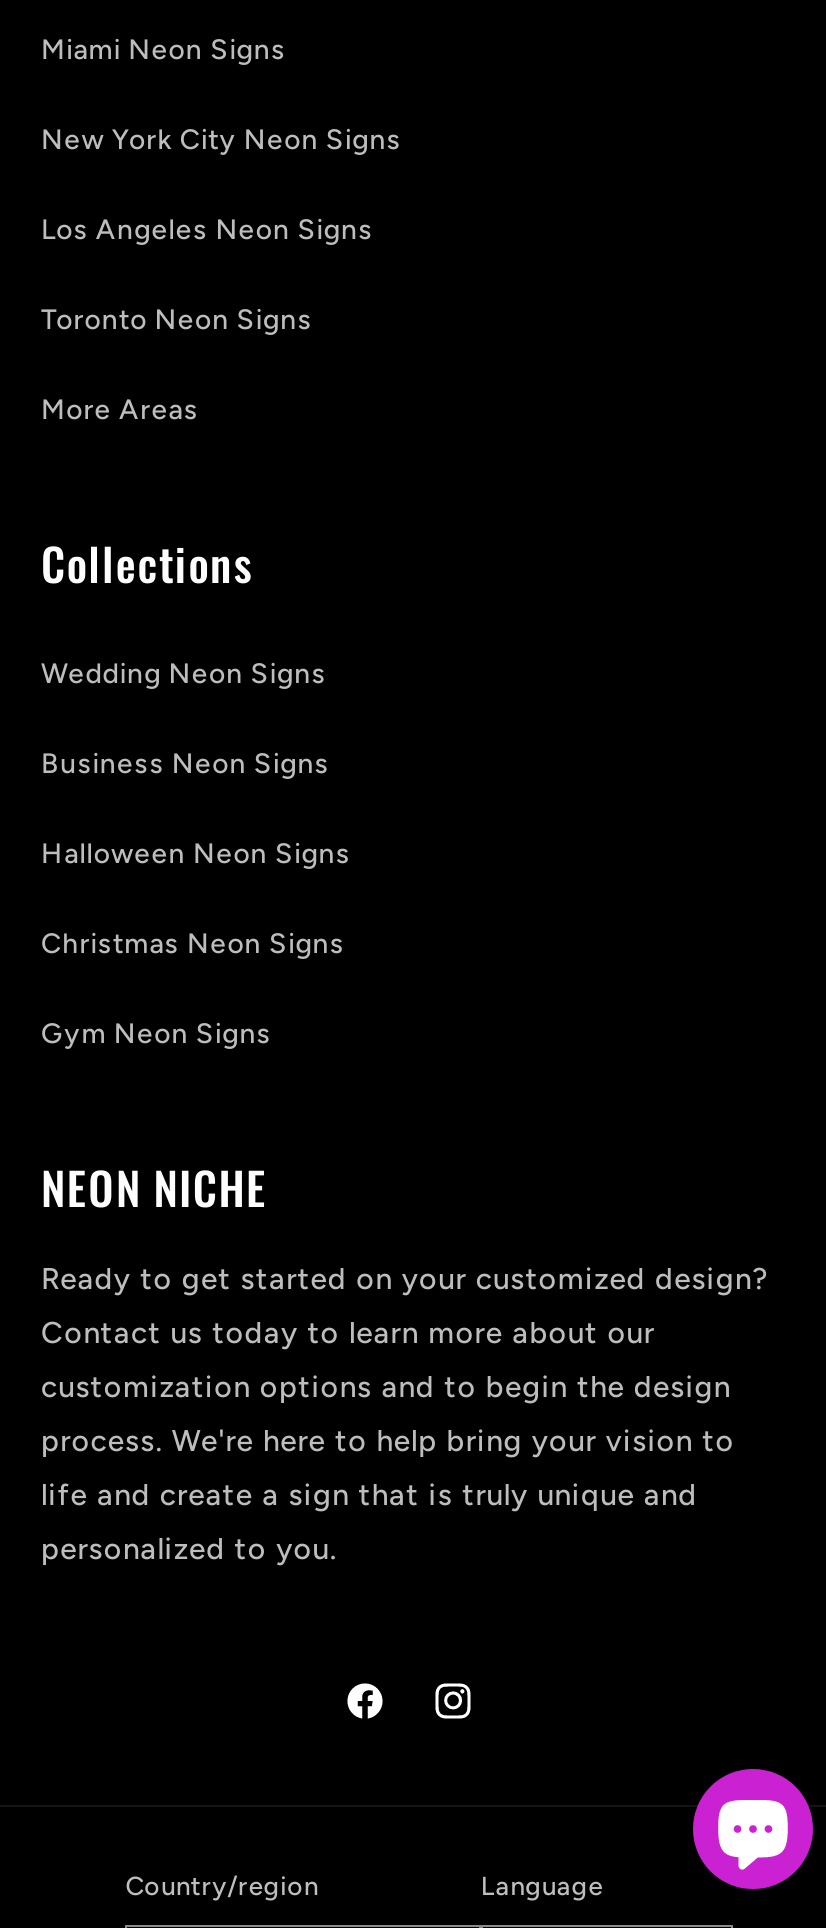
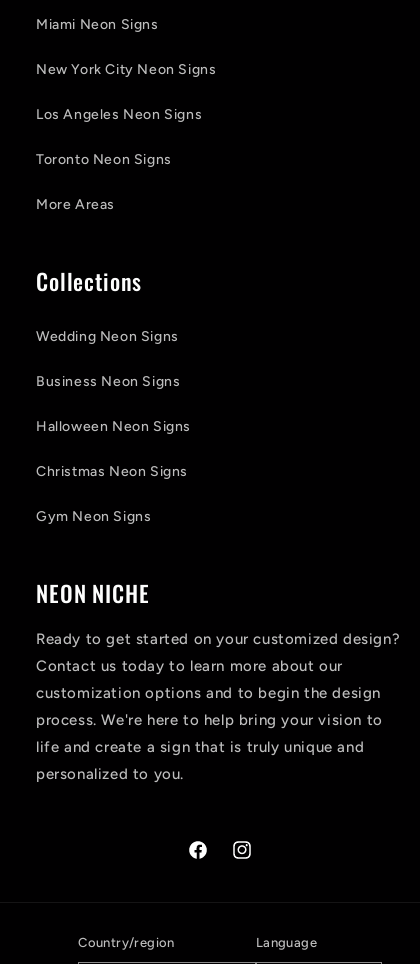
[691,1766,815,1892] [image] -> none

